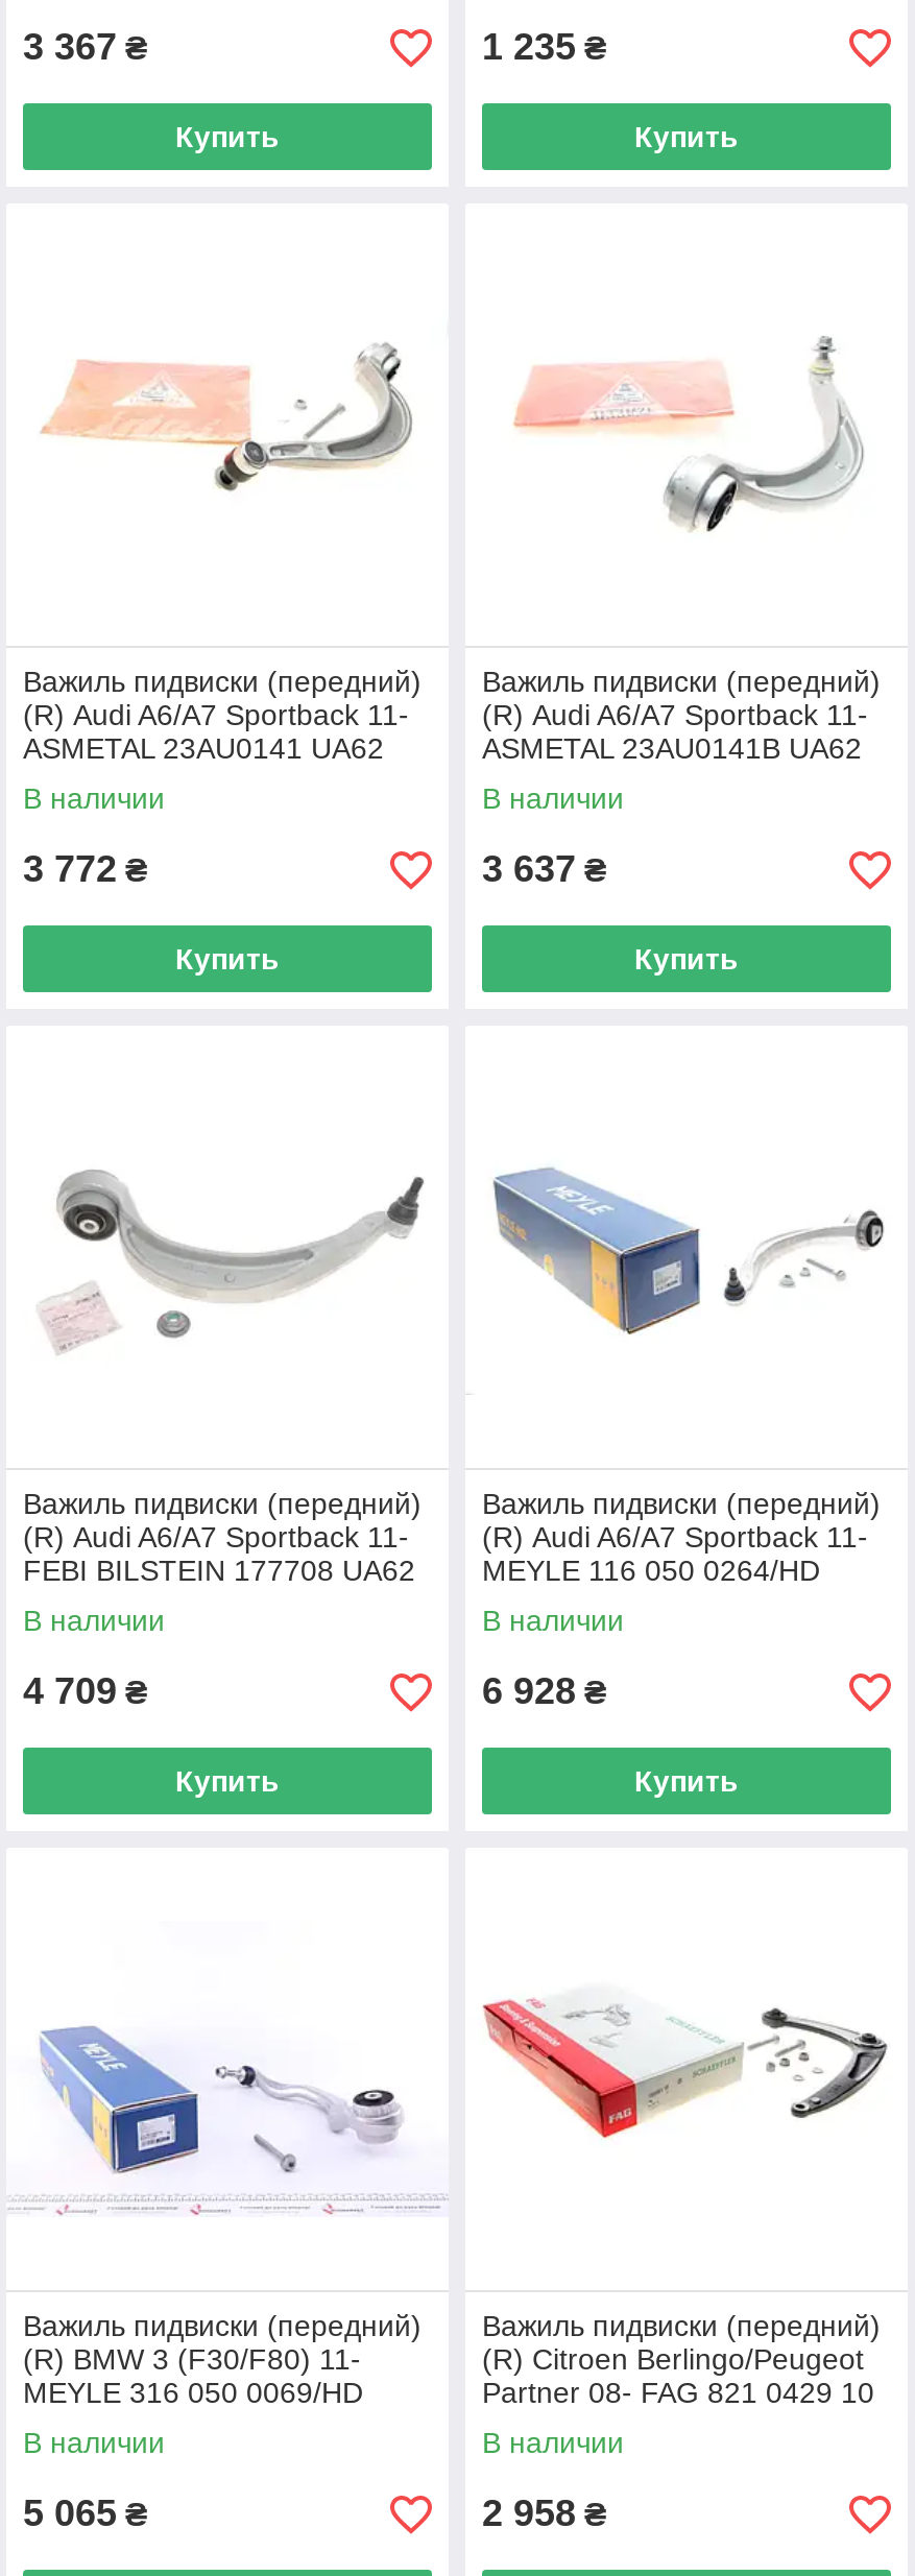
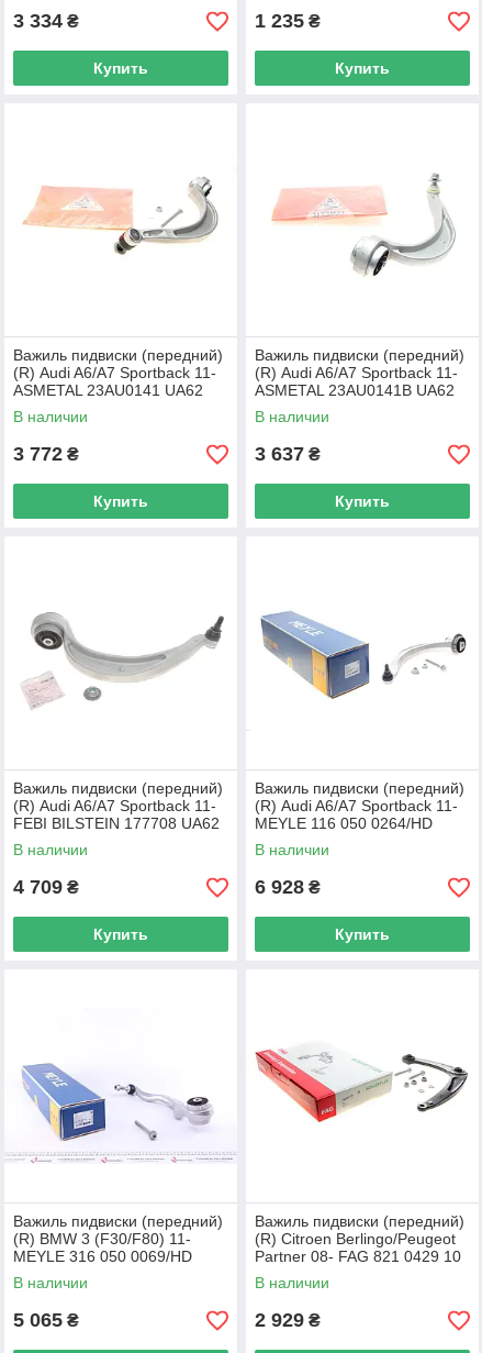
[23,26,148,68] 3 367 ₴ -> [13,10,79,32] 3 334 ₴
[482,2493,607,2534] 2 958 ₴ -> [255,1309,321,1331] 2 929 ₴

